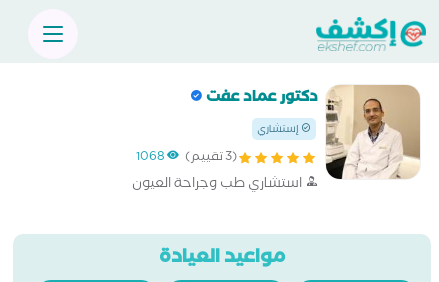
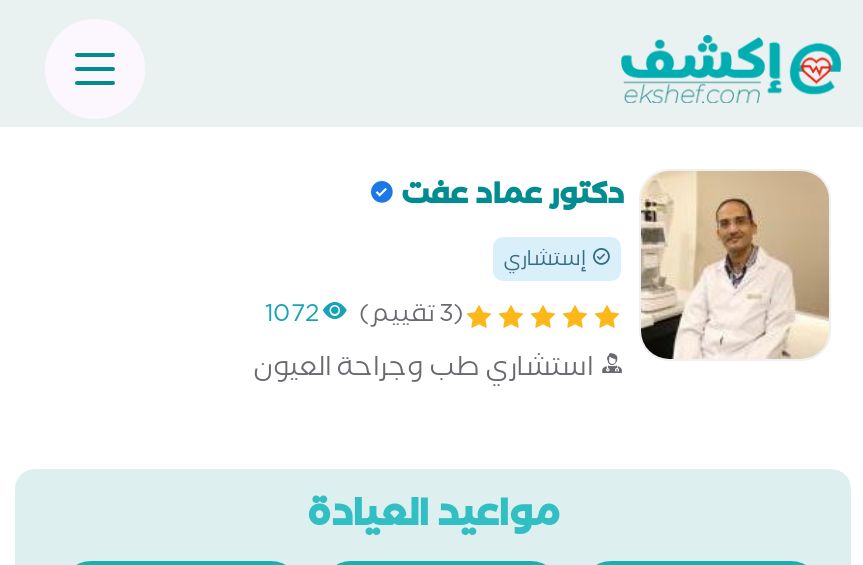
[136,146,165,169] 1068 -> [265,294,319,340] 1072

